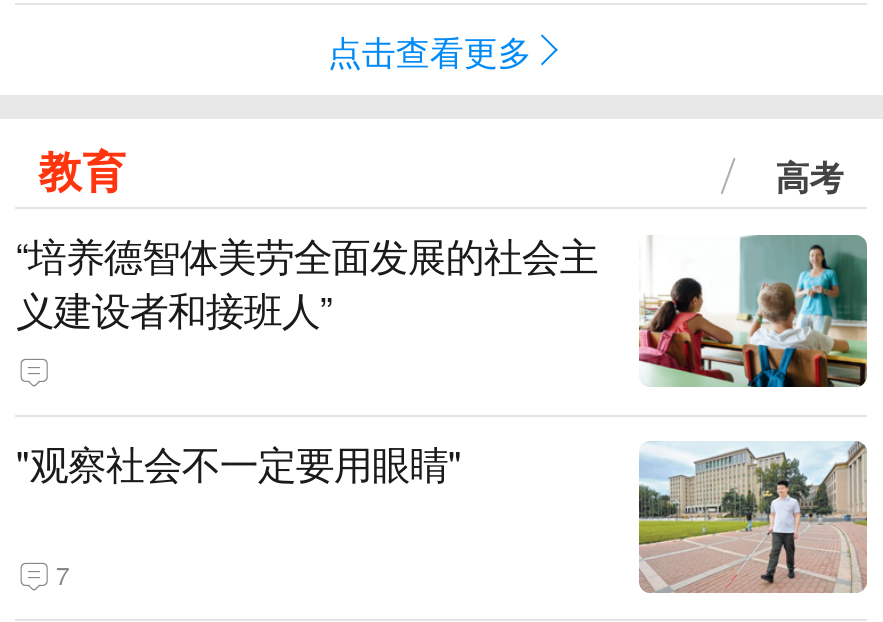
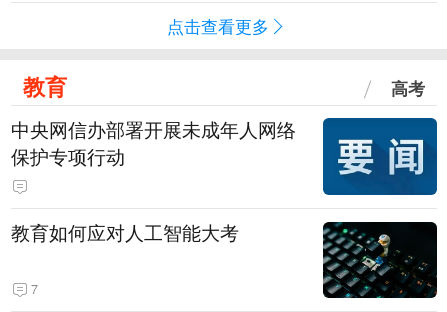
[16,228,869,390] [image] | “培养德智体美劳全面发展的社会主 | 义建设者和接班人” -> [11,115,438,196] [image] | 中央网信办部署开展未成年人网络 | 保护专项行动
[16,435,462,491] "观察社会不一定要用眼睛" -> [11,218,239,246] 教育如何应对人工智能大考
[637,442,869,594] [image] -> [322,221,438,299] [image]

